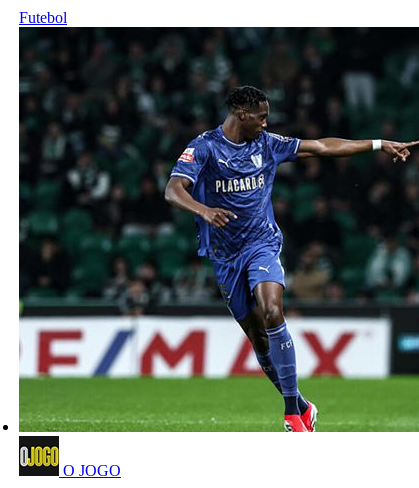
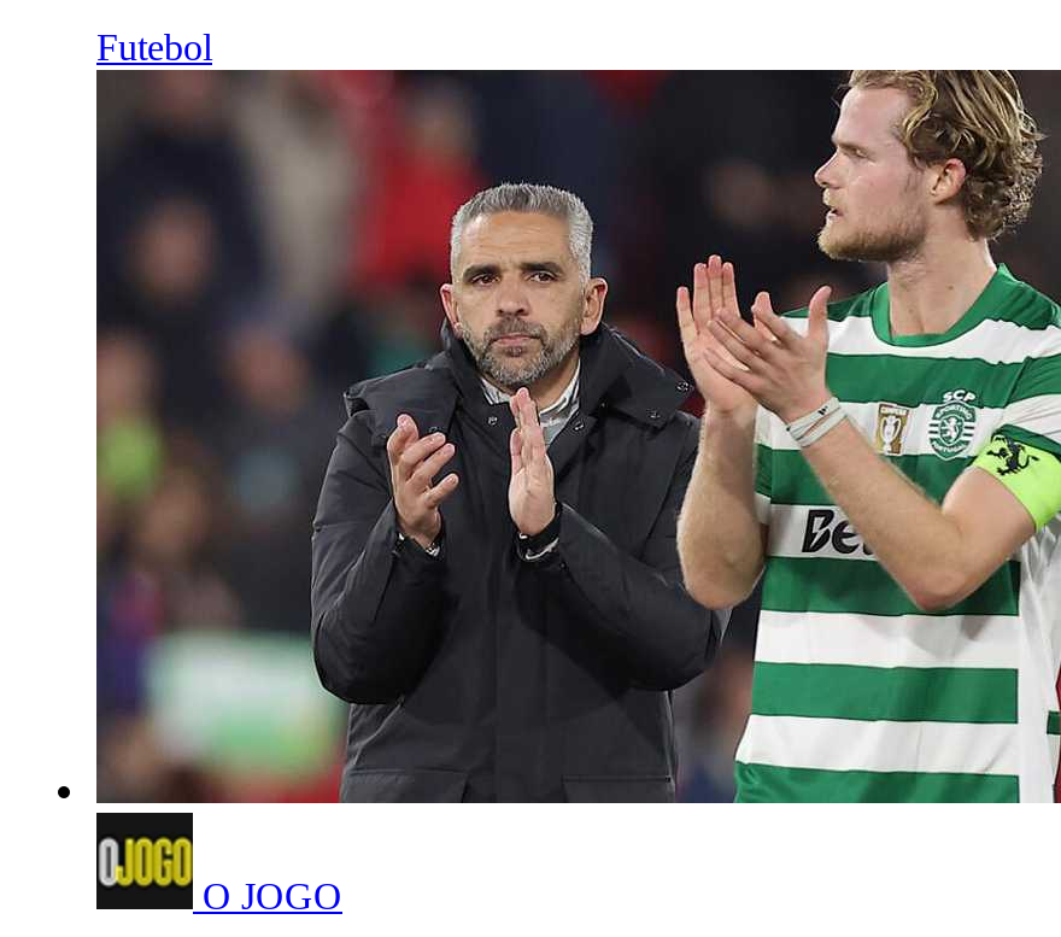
[18,26,416,433] [image] -> [94,68,1054,806] [image]

